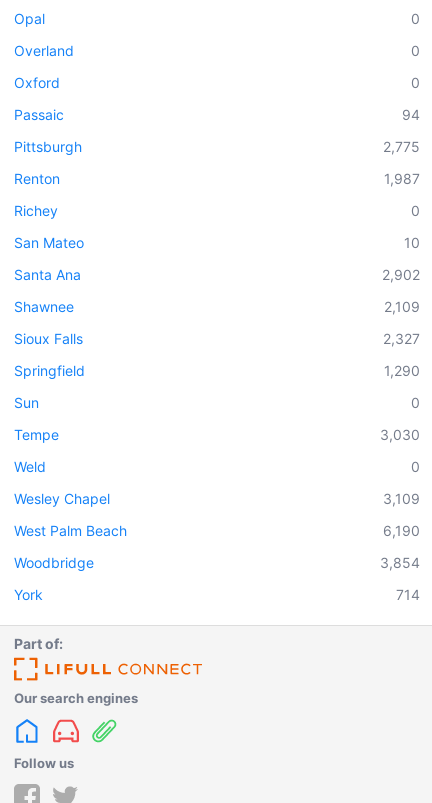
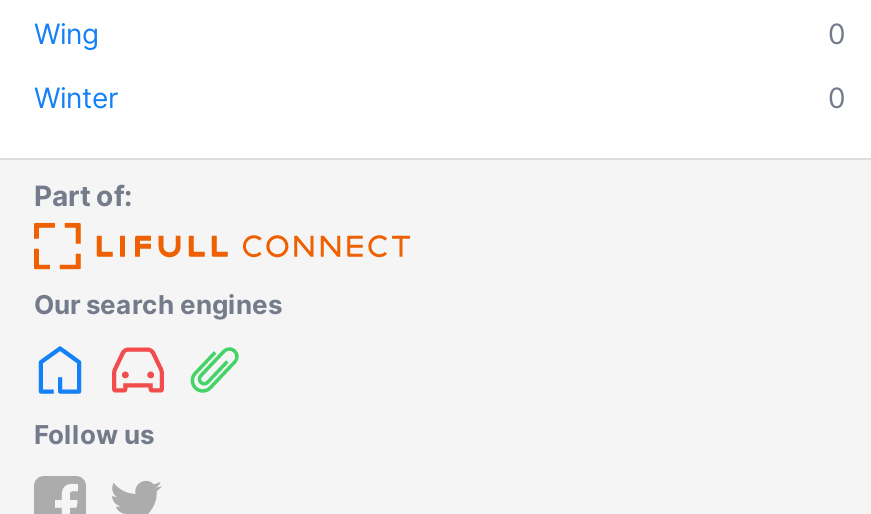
[14,10,45,27] Opal -> [34,15,100,49] Wing
[14,42,74,59] Overland -> [34,79,118,113] Winter
[14,74,420,603] Oxford | 0 | Passaic | 94 | Pittsburgh | 2,775 | Renton | 1,987 | Richey | 0 | San Mateo | 10 | Santa Ana | 2,902 | Shawnee | 2,109 | Sioux Falls | 2,327 | Springfield | 1,290 | Sun | 0 | Tempe | 3,030 | Weld | 0 | Wesley Chapel | 3,109 | West Palm Beach | 6,190 | Woodbridge | 3,854 | York | 714 -> none

